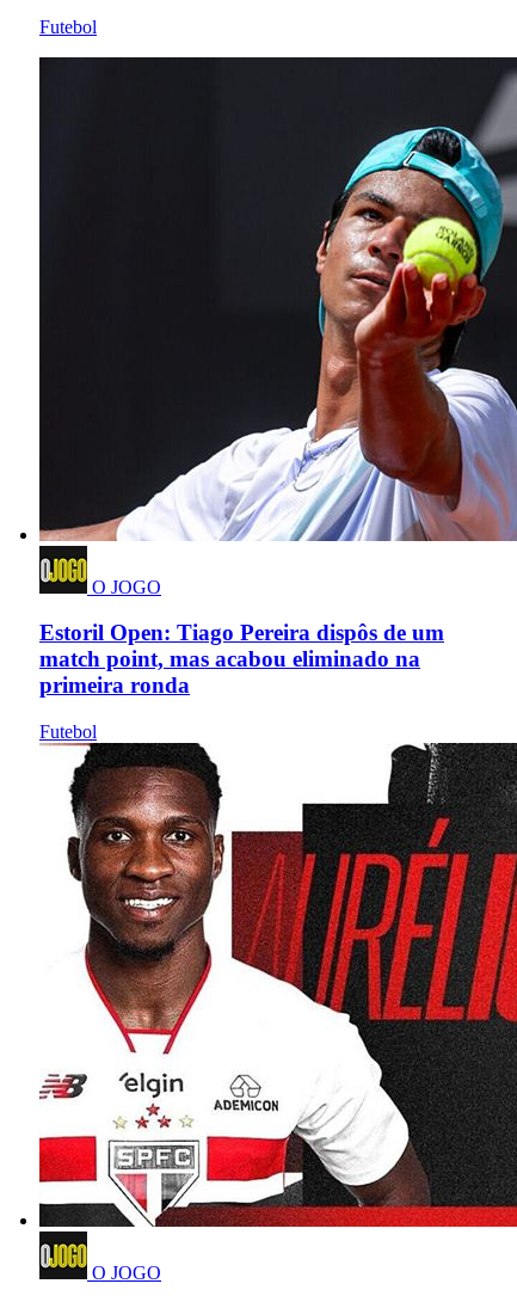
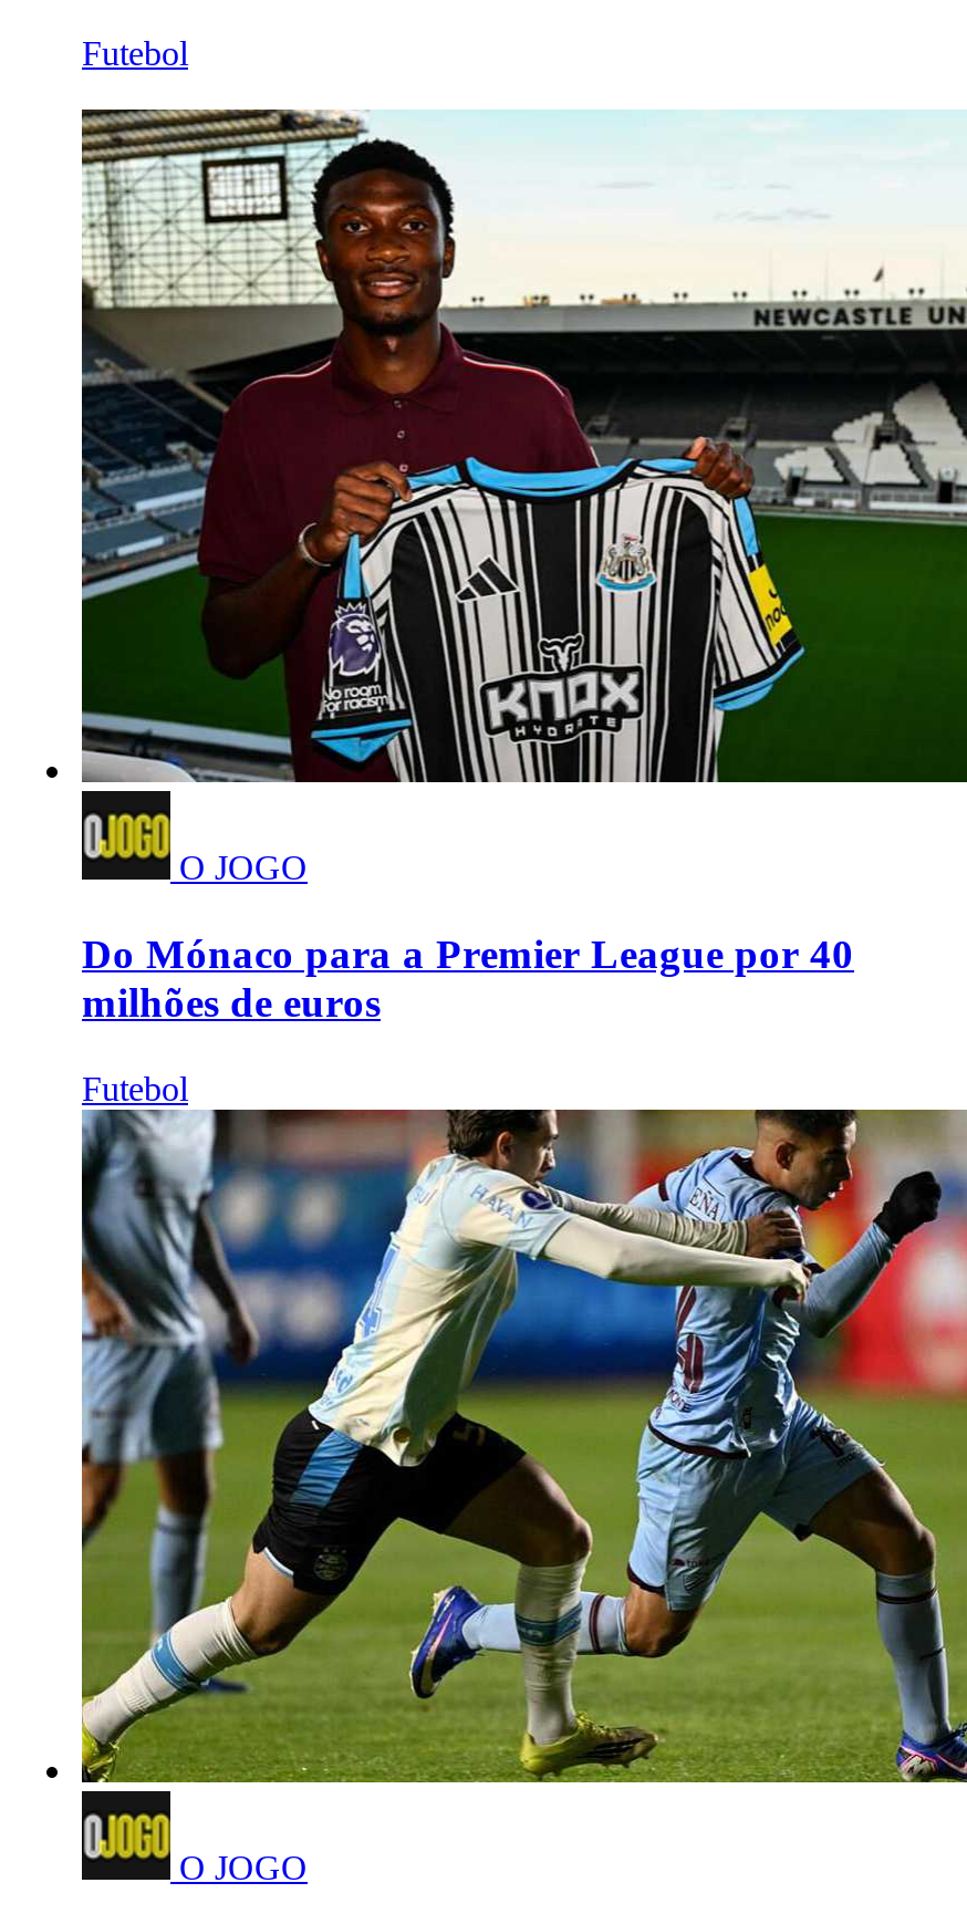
[38,56,513,541] [image] -> [80,108,960,792] [image]
[39,621,444,698] Estoril Open: Tiago Pereira dispôs de um | match point, mas acabou eliminado na | primeira ronda -> [82,930,854,1026] Do Mónaco para a Premier League por 40 | milhões de euros
[38,742,513,1228] [image] -> [80,1106,960,1792] [image]

